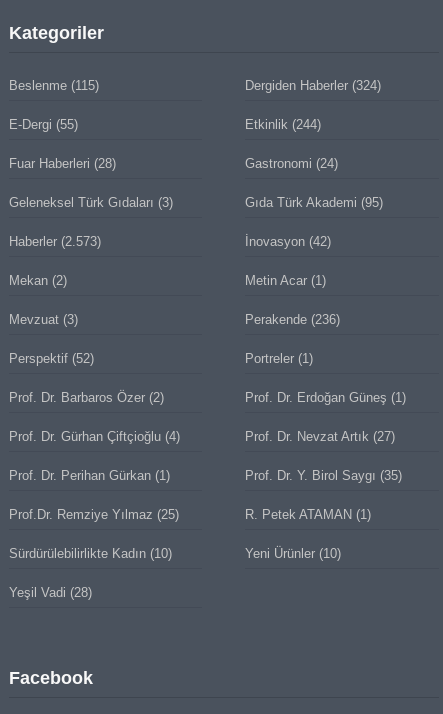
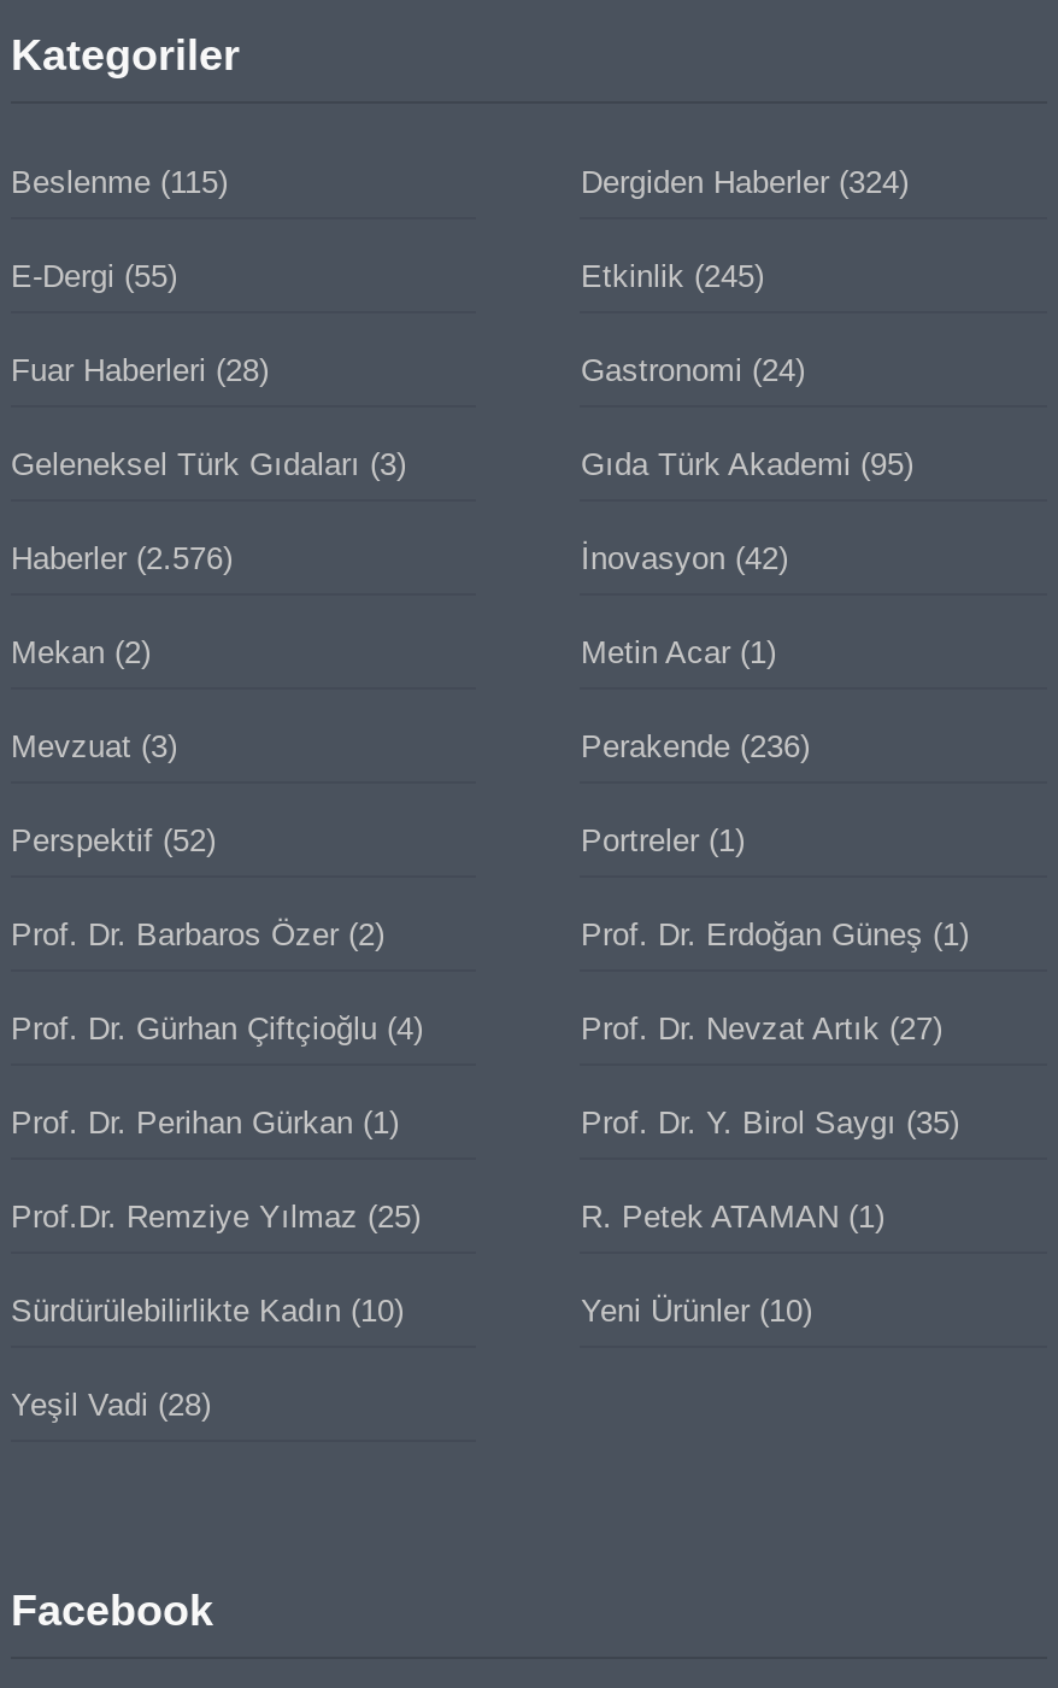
[245,117,321,132] Etkinlik (244) -> [581,259,764,295] Etkinlik (245)
[9,234,101,249] Haberler (2.573) -> [11,541,233,577] Haberler (2.576)

